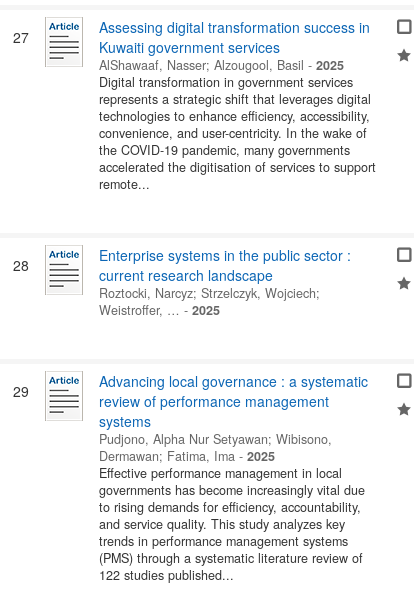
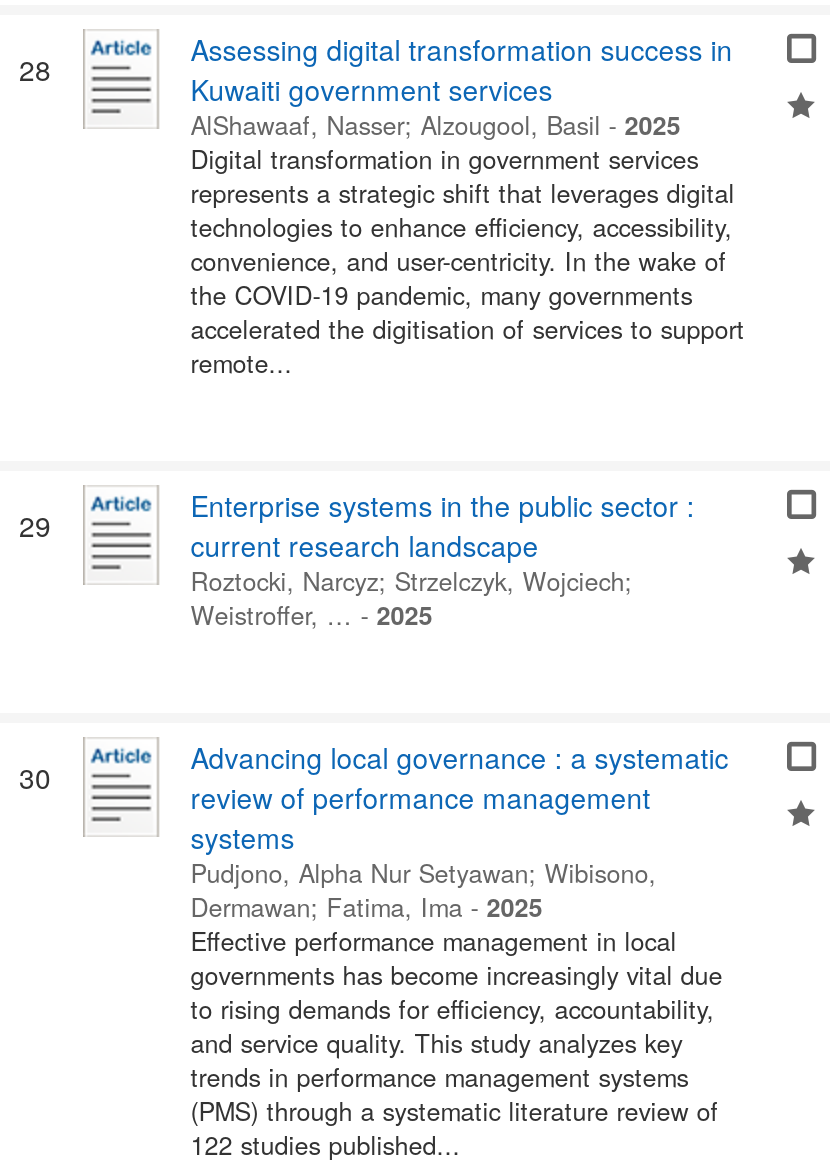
[13,27,29,47] 27 -> [19,49,51,89] 28
[13,255,29,275] 28 -> [19,505,51,545] 29
[13,381,29,401] 29 -> [19,757,51,797] 30

